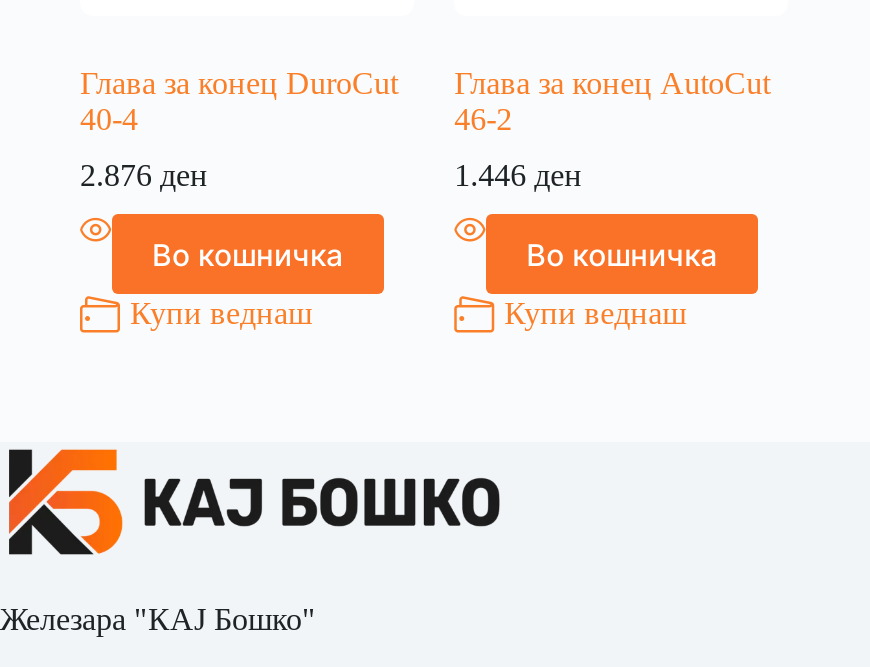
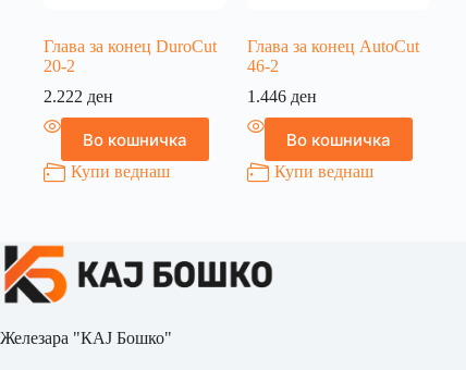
[80,102,138,136] 40-4 -> [44,57,75,75] 20-2
[80,158,208,192] 2.876 ден -> [44,87,113,106] 2.222 ден

